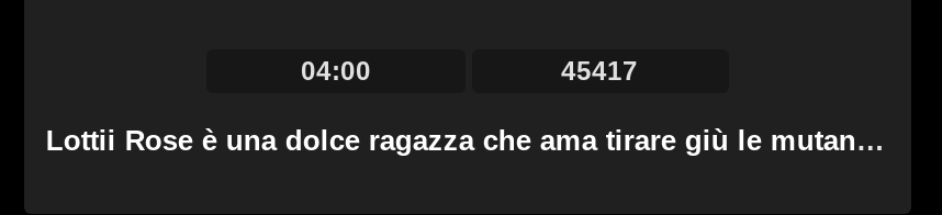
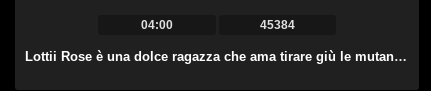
[561,57,638,87] 45417 -> [259,18,294,32] 45384

